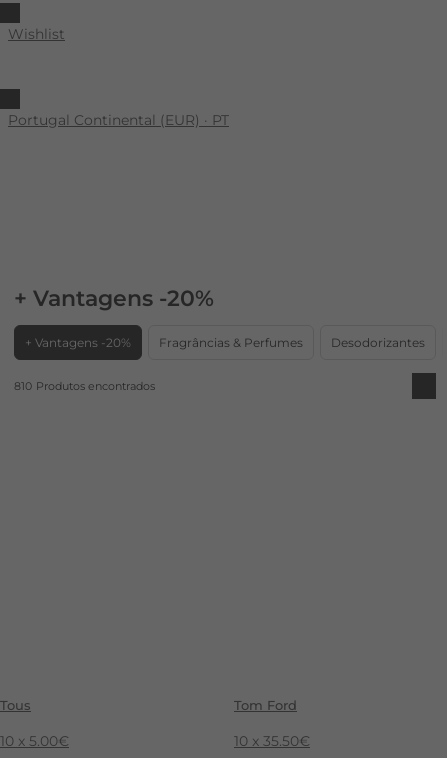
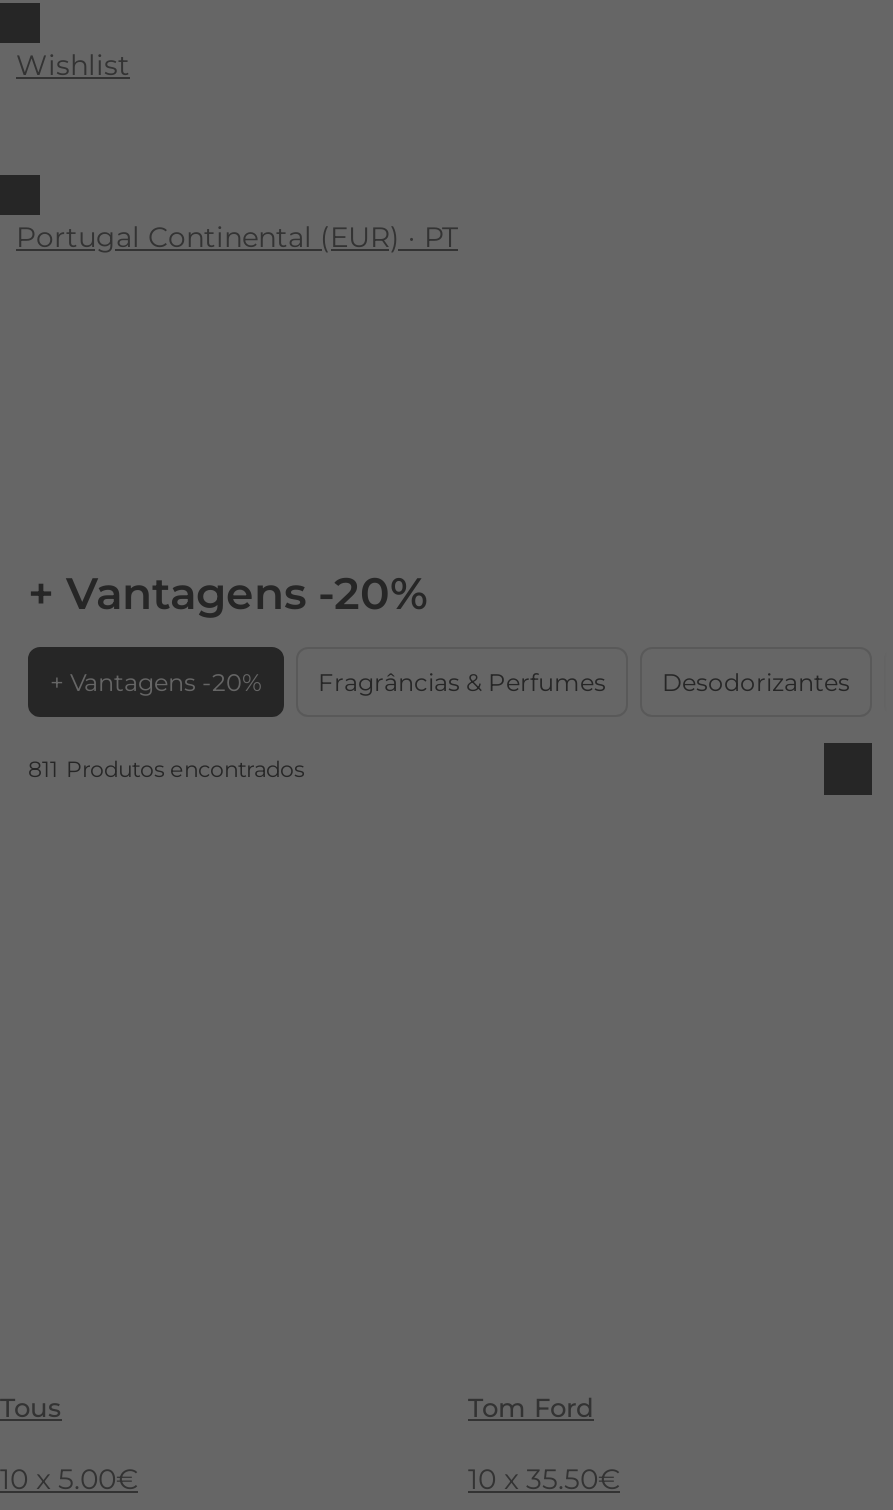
[14,379,155,393] 810 Produtos encontrados -> [28,755,304,783] 811 Produtos encontrados

